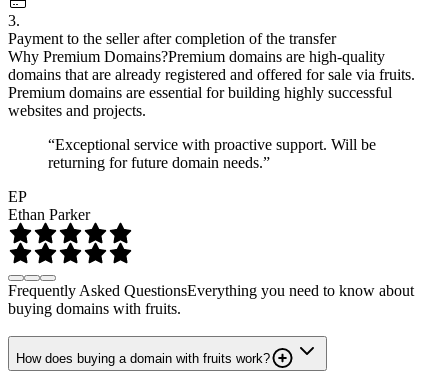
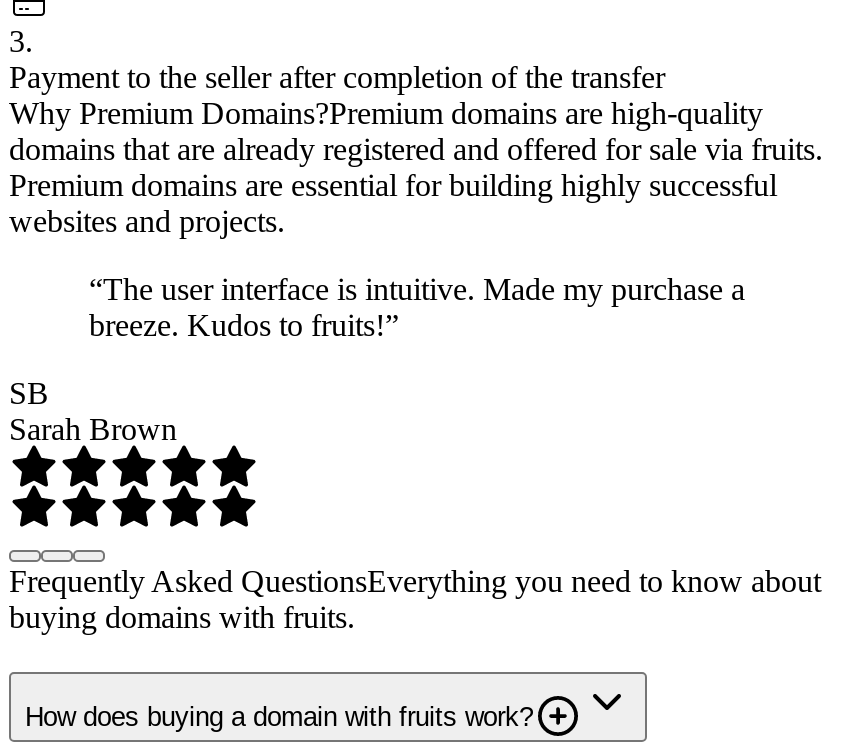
[48,136,376,171] “Exceptional service with proactive support. Will be | returning for future domain needs.” -> [89,271,745,341] “The user interface is intuitive. Made my purchase a | breeze. Kudos to fruits!”
[8,188,90,223] EP | Ethan Parker -> [9,375,177,445] SB | Sarah Brown

